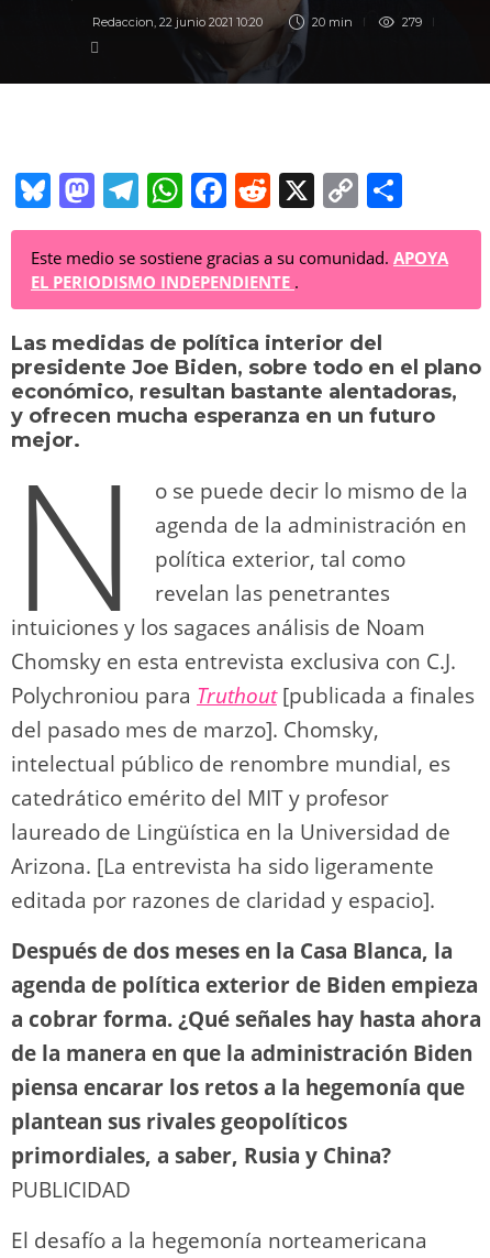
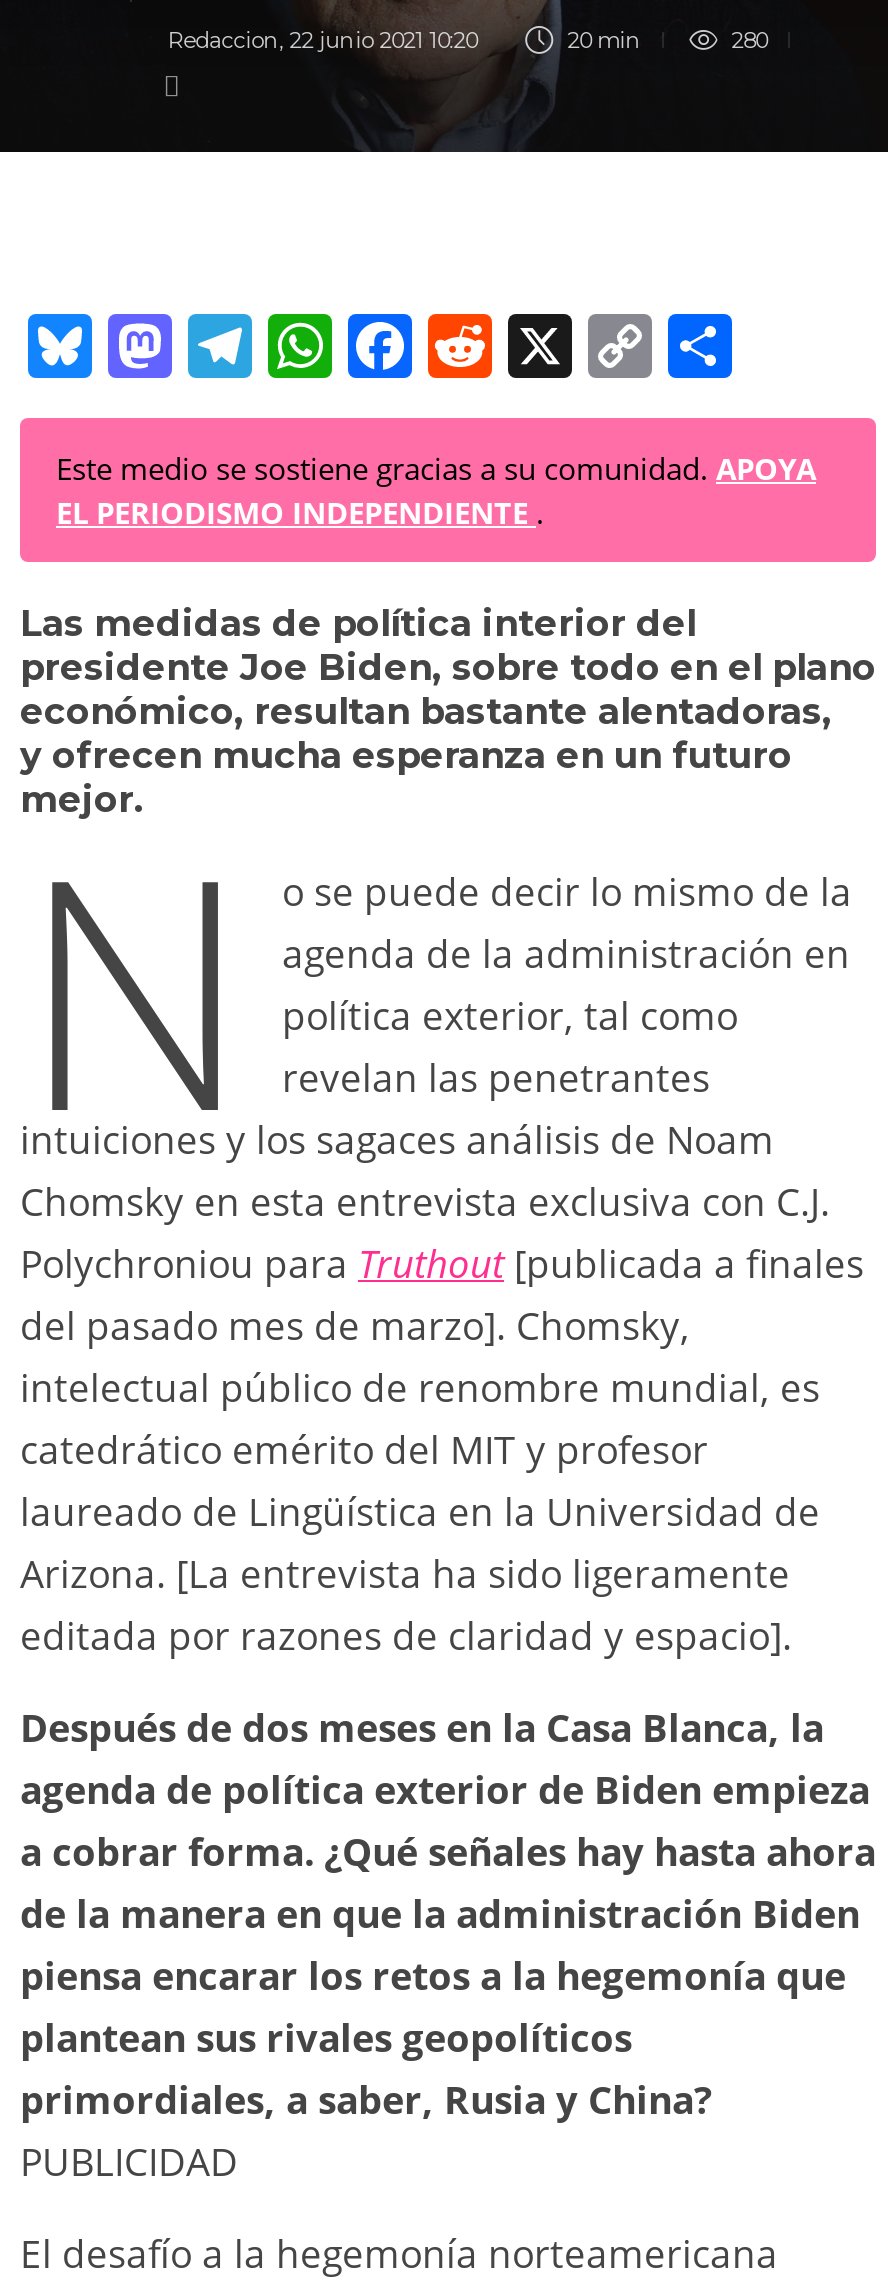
[398,14,421,30] 279 -> [725,26,767,54] 280

